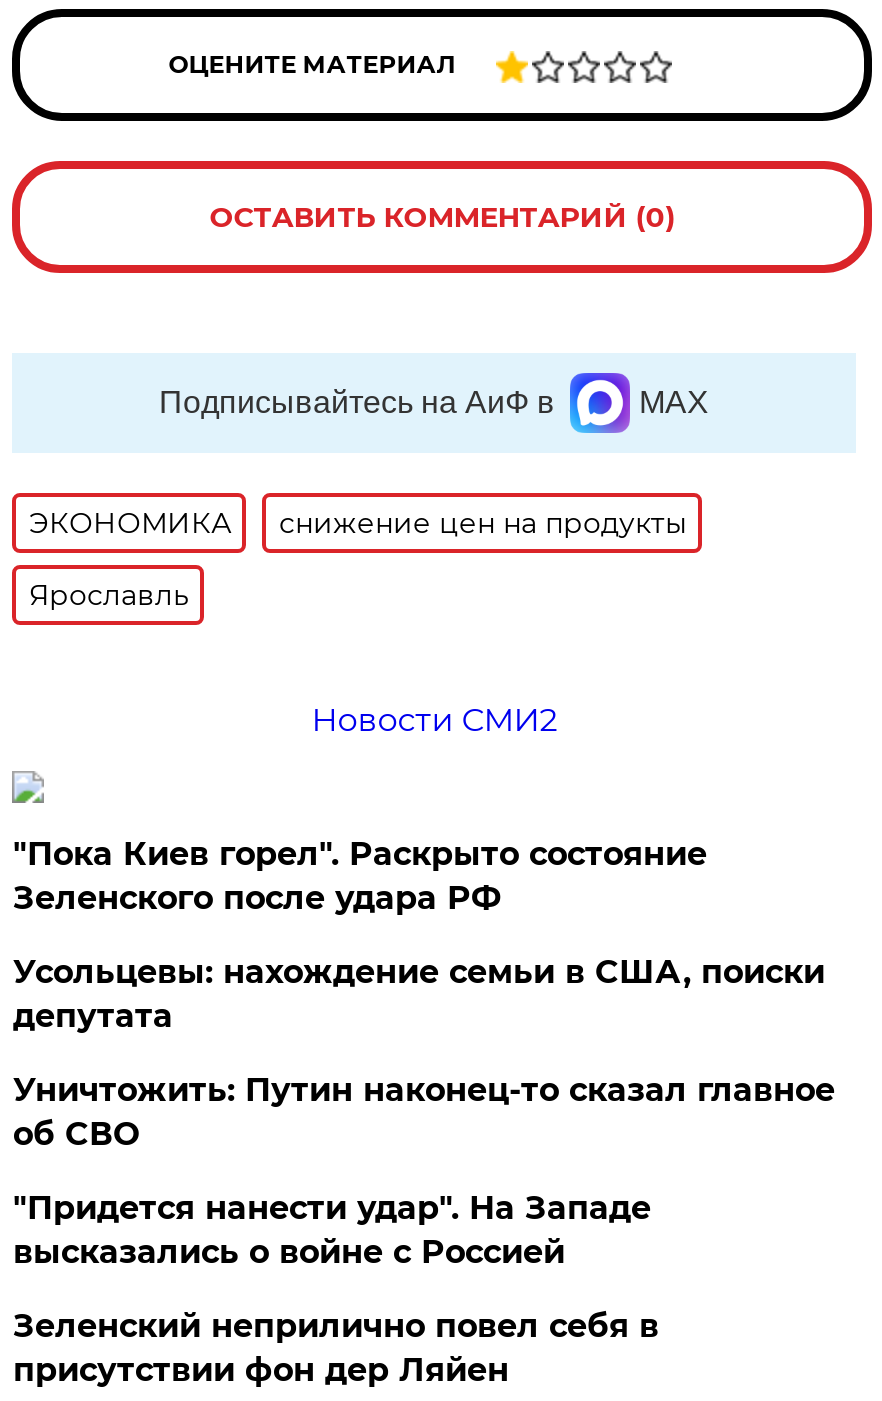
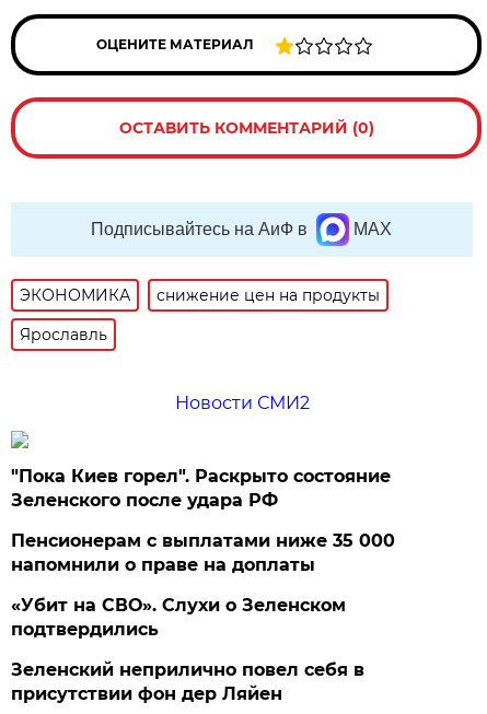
[13,953,835,1271] Усольцевы: нахождение семьи в США, поиски | депутата | Уничтожить: Путин наконец-то сказал главное | об СВО | "Придется нанести удар". На Западе | высказались о войне с Россией -> [11,530,396,640] Пенсионерам с выплатами ниже 35 000 | напомнили о праве на доплаты | «Убит на СВО». Слухи о Зеленском | подтвердились

